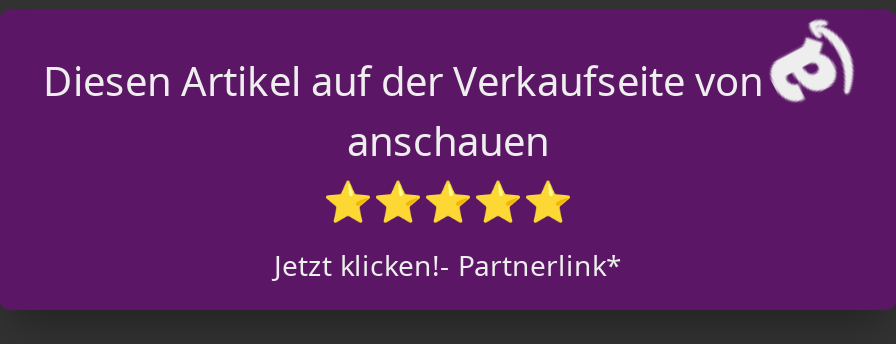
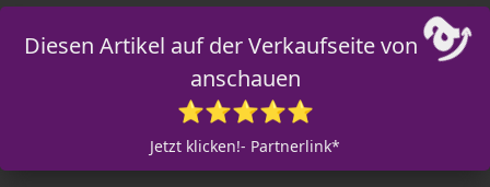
[776,18,862,110] [image] -> [423,12,472,62] [image]

